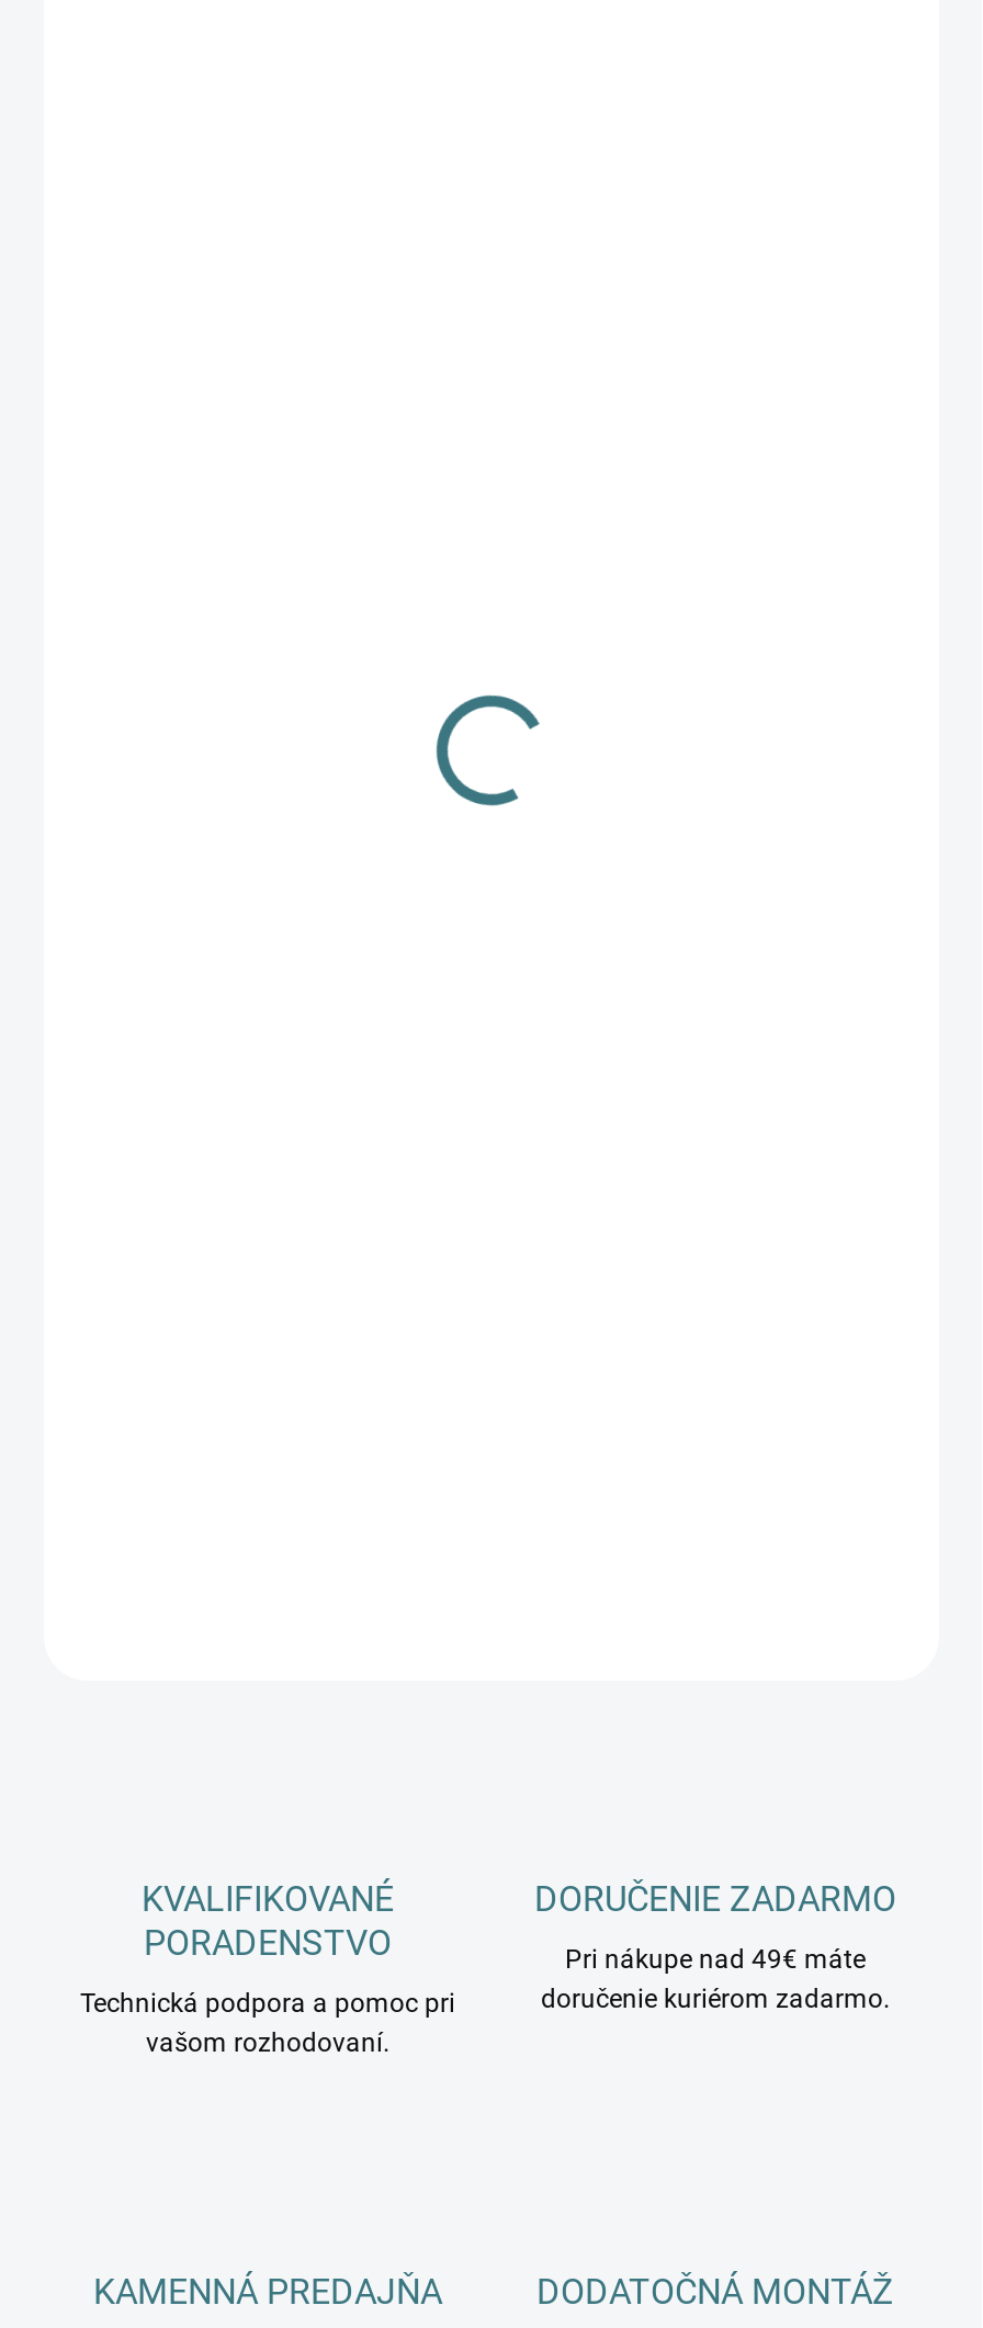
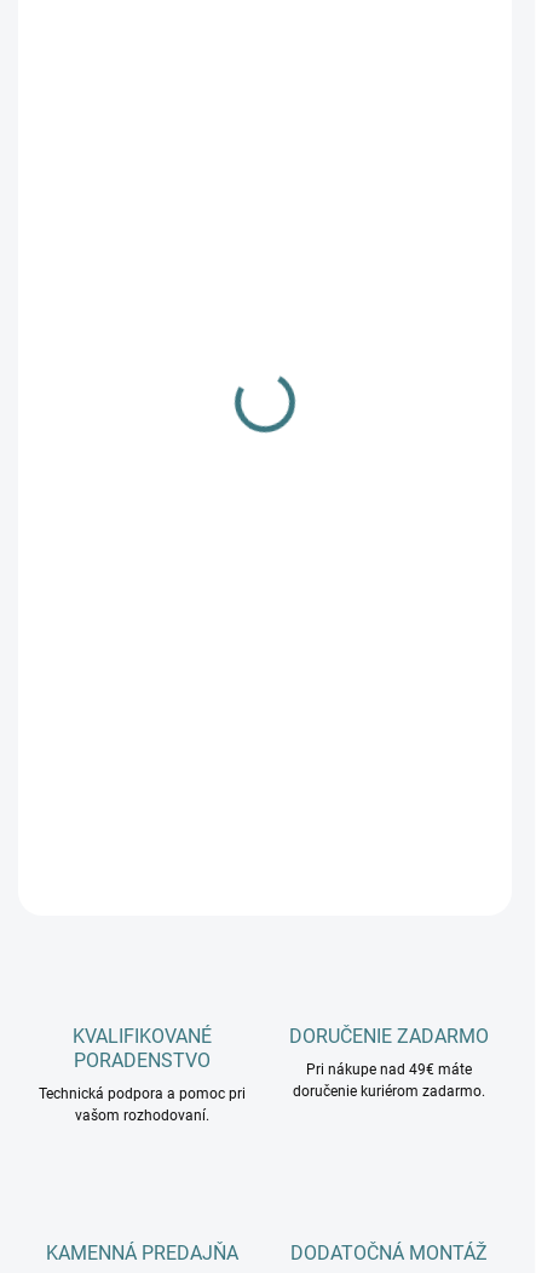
[441,691,549,801] [image] -> [236,371,298,430] [image]

